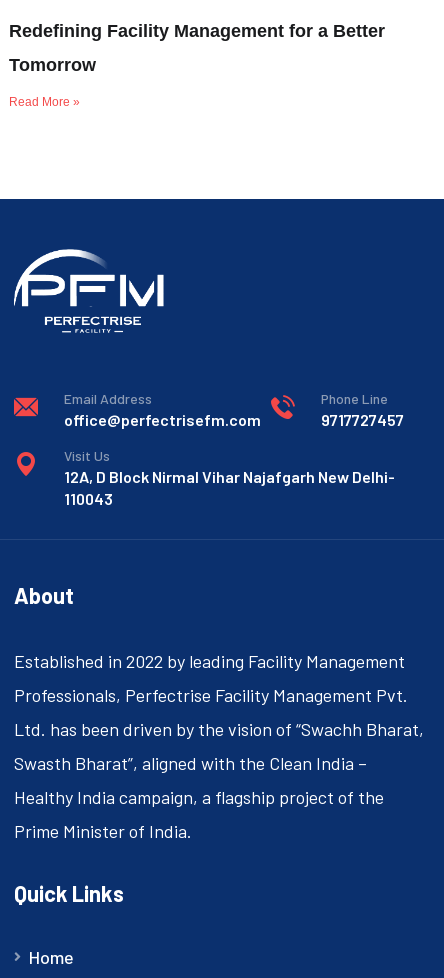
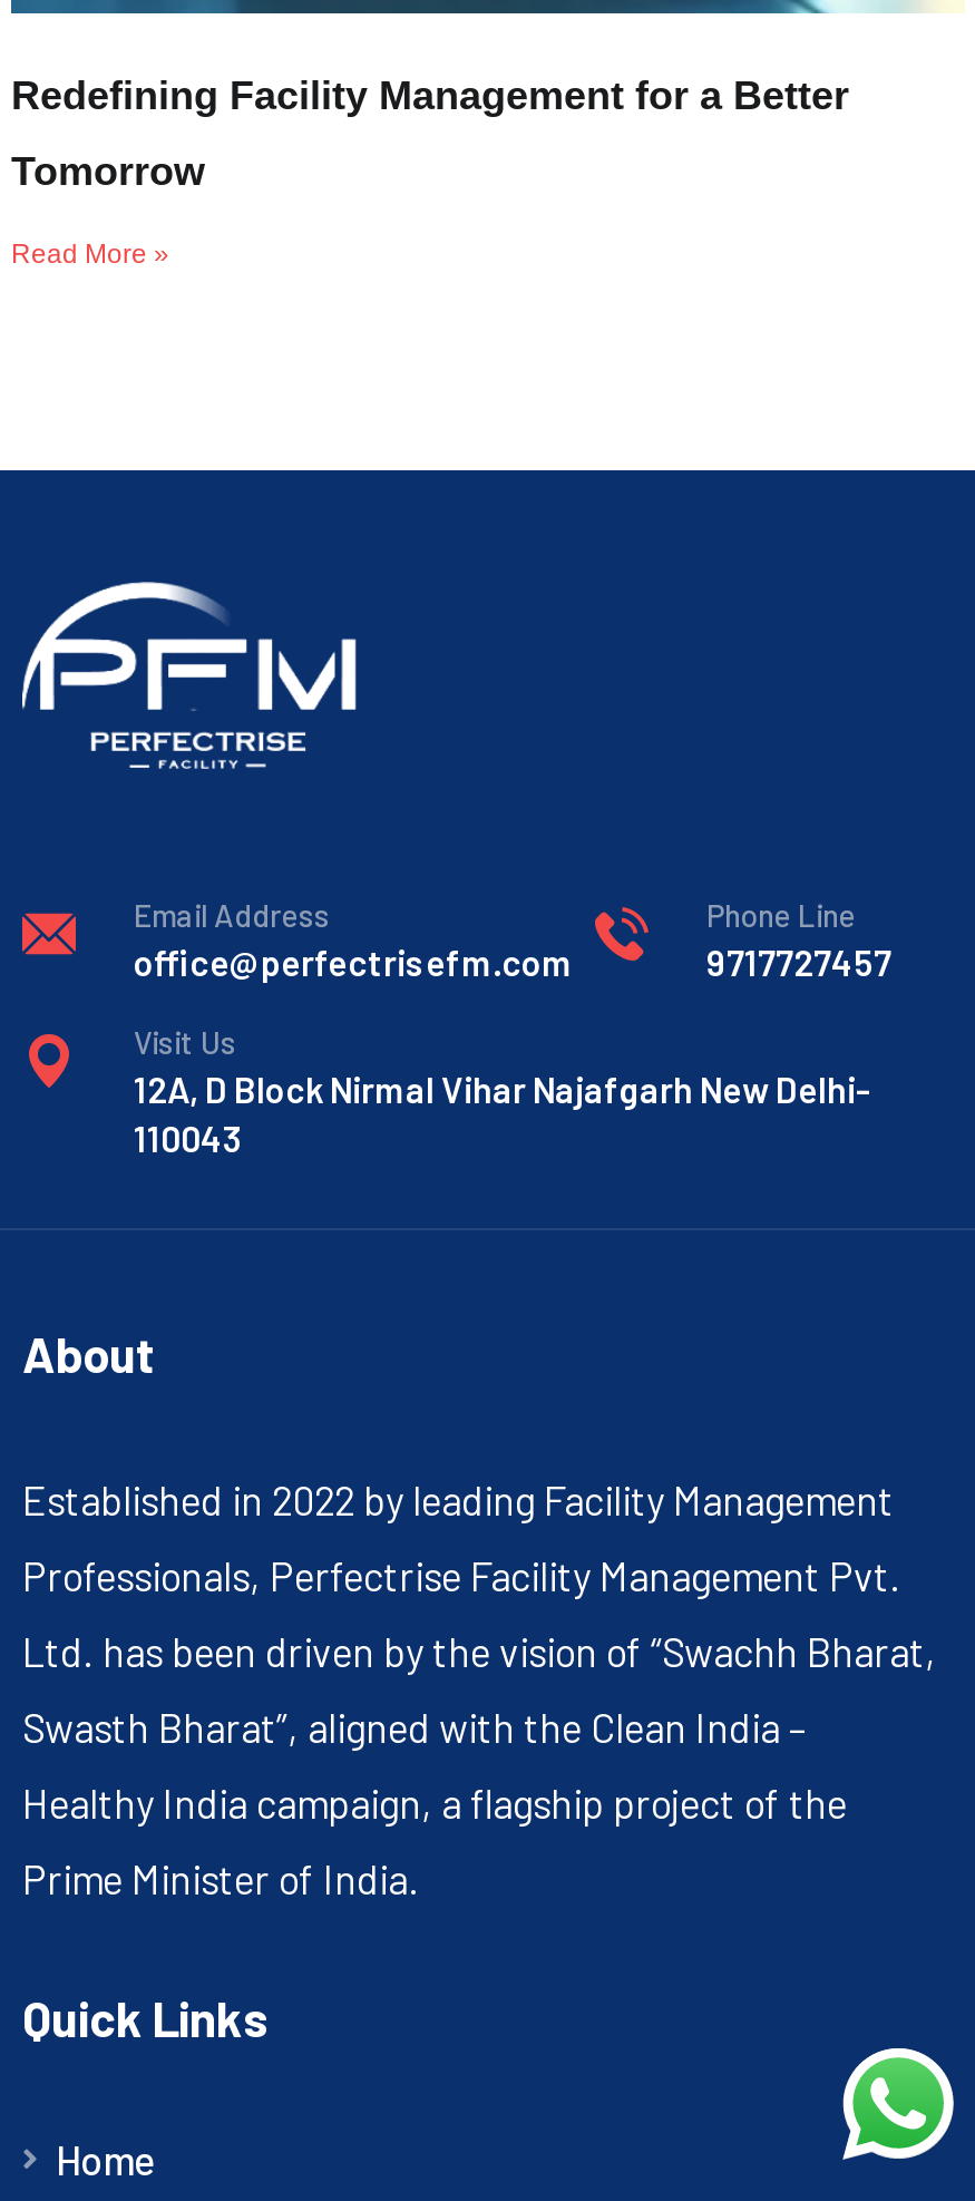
none -> [840,2046,956,2162] [image]

